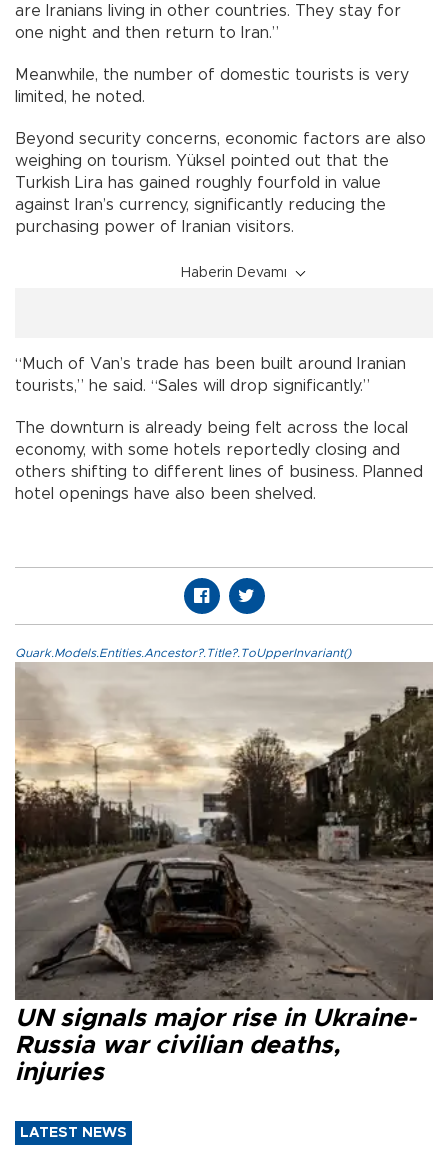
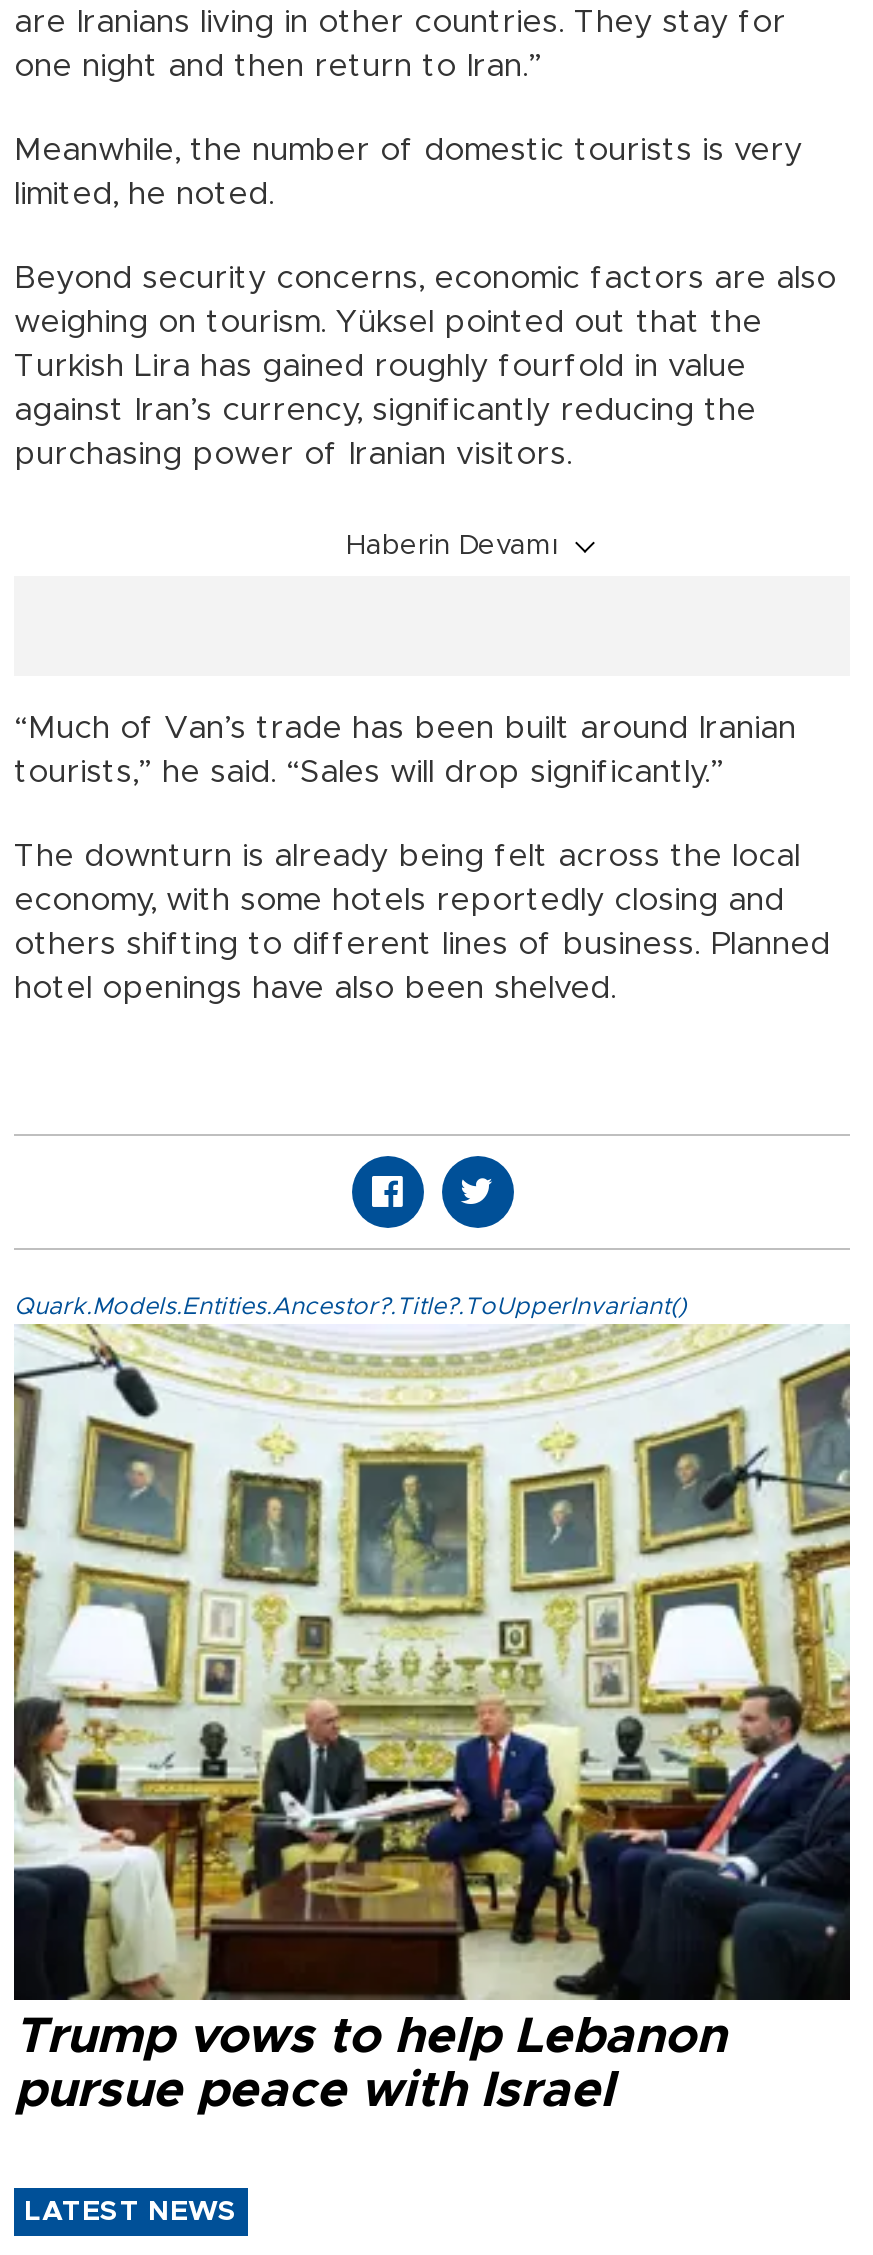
[14,662,434,1084] [image] | UN signals major rise in Ukraine- | Russia war civilian deaths, | injuries -> [12,1324,852,2115] [image] | Trump vows to help Lebanon | pursue peace with Israel

